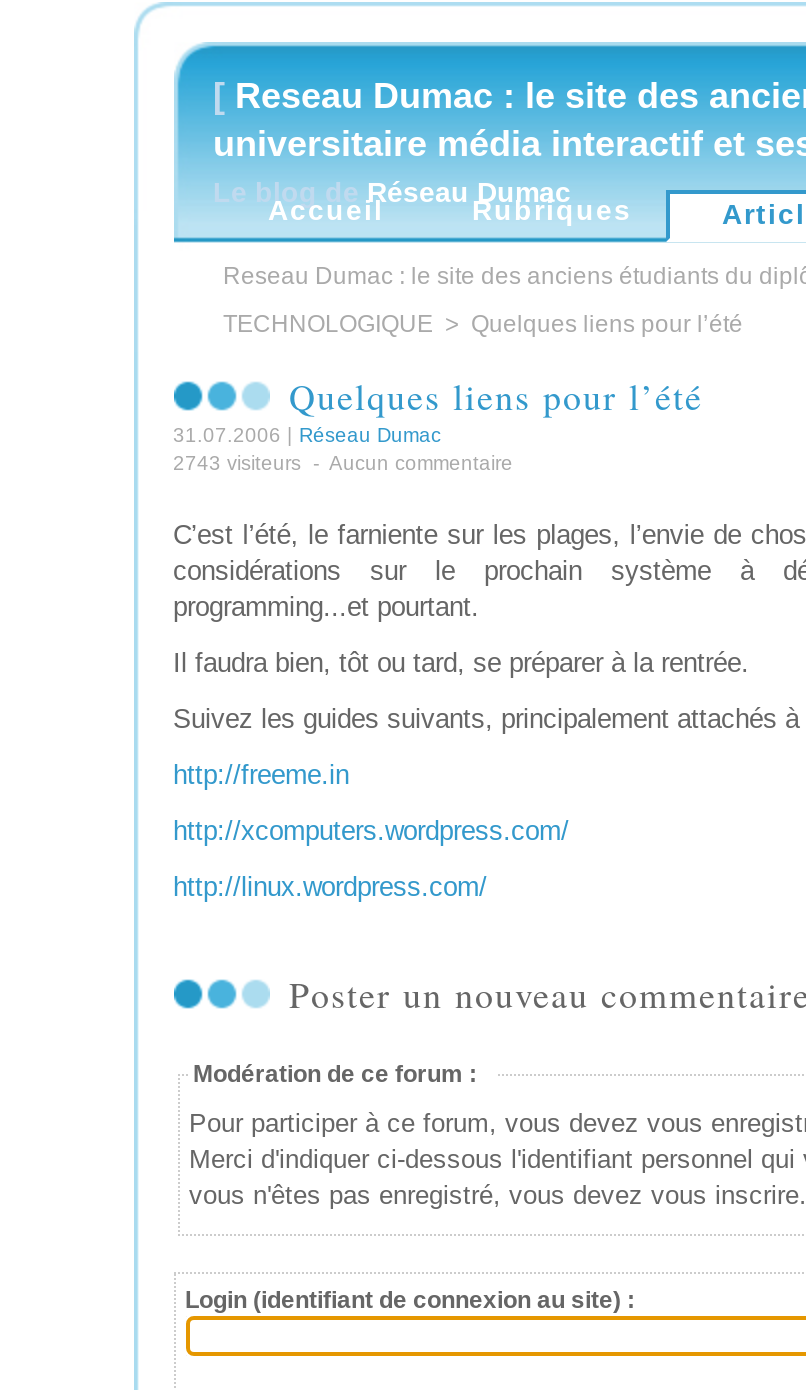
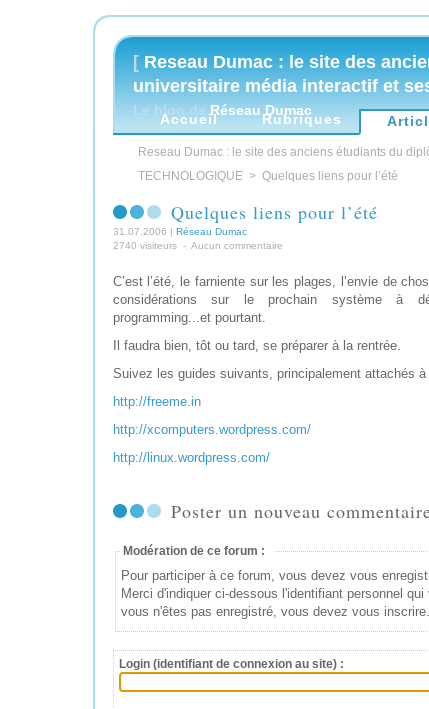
[173,452,513,474] 2743 visiteurs - Aucun commentaire -> [112,240,282,251] 2740 visiteurs - Aucun commentaire

